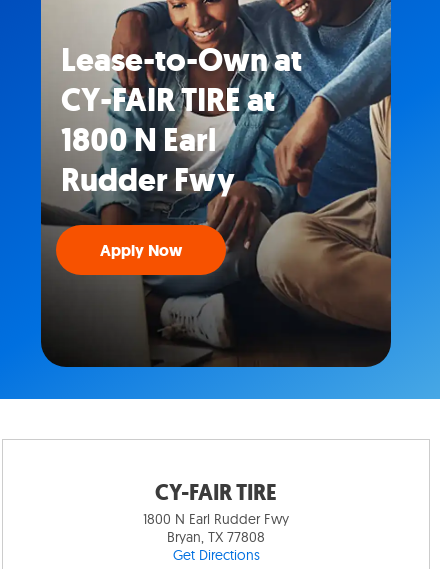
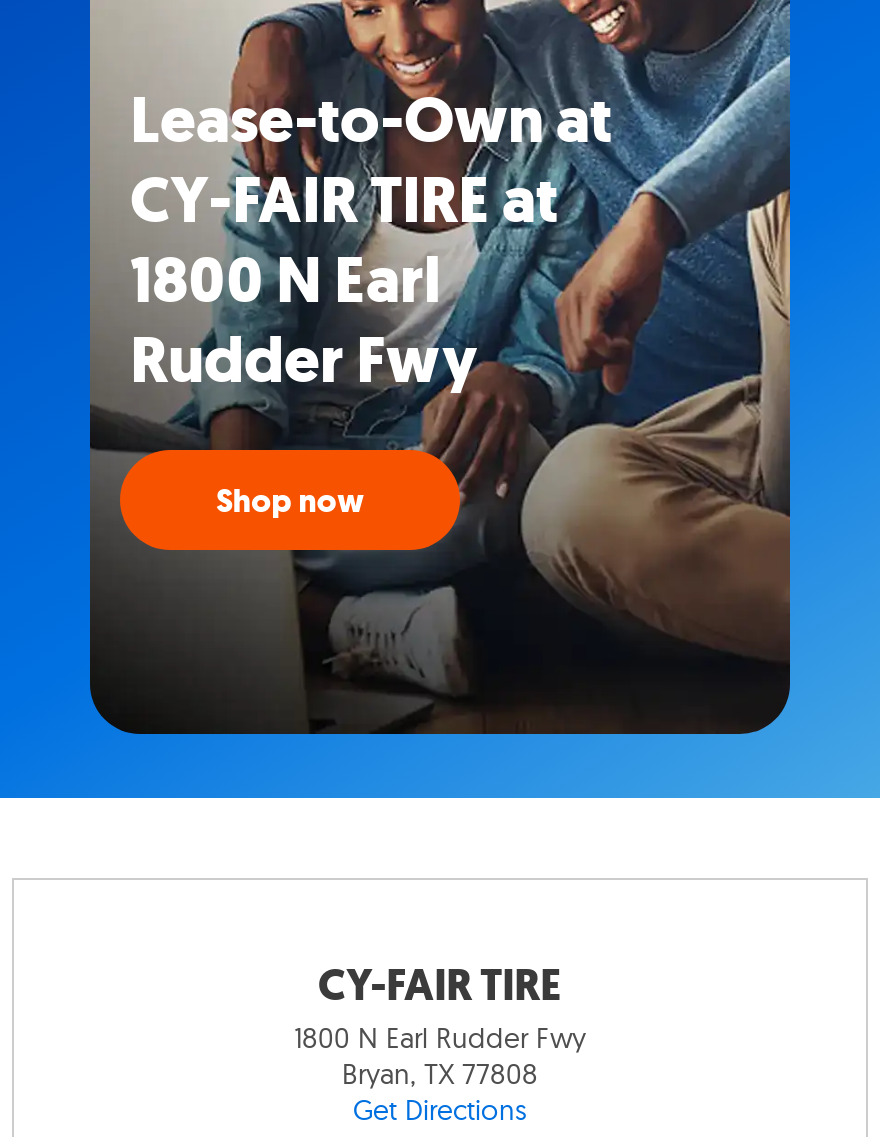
[100,240,182,261] Apply Now -> [216,480,364,522] Shop now

